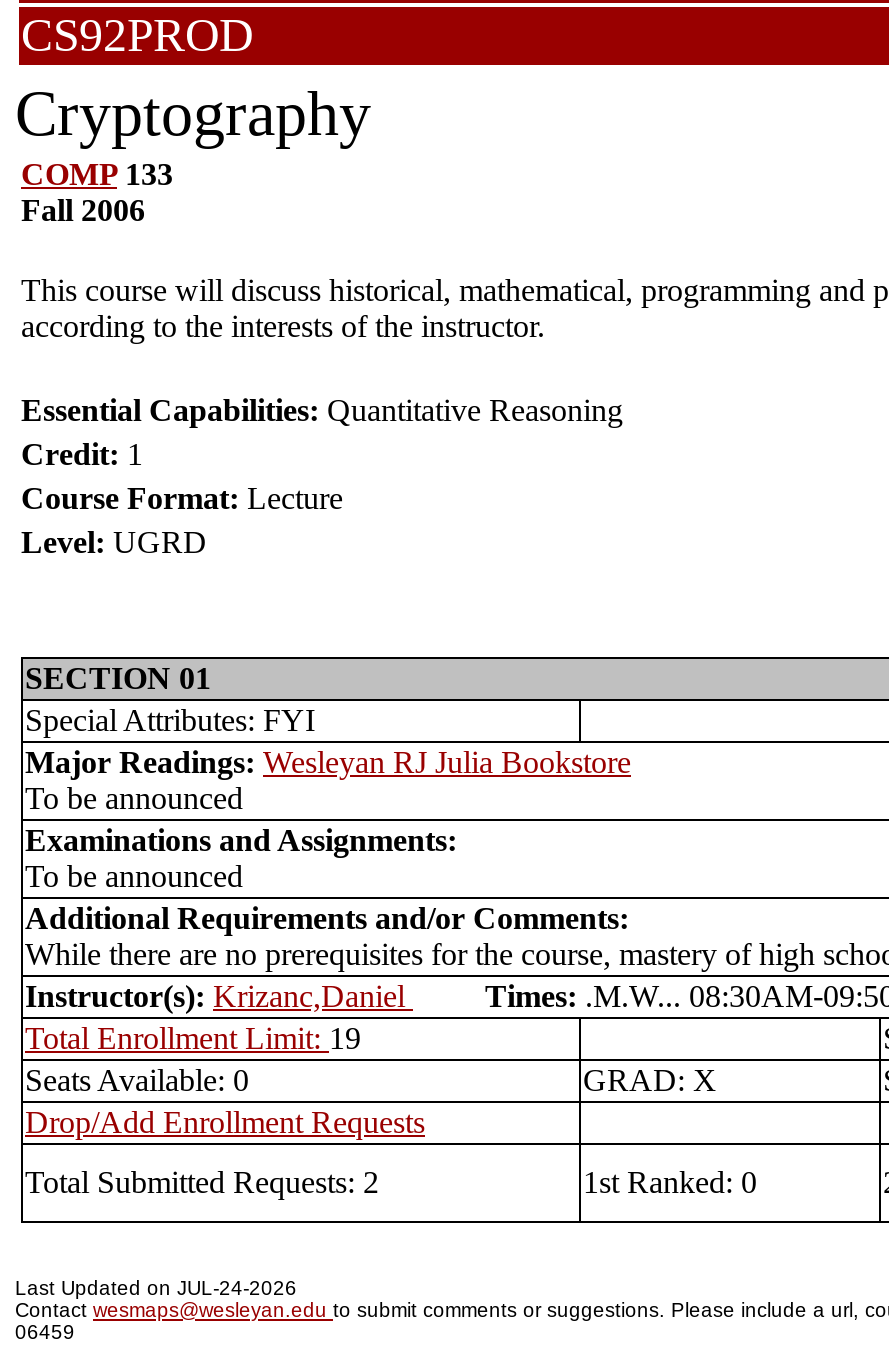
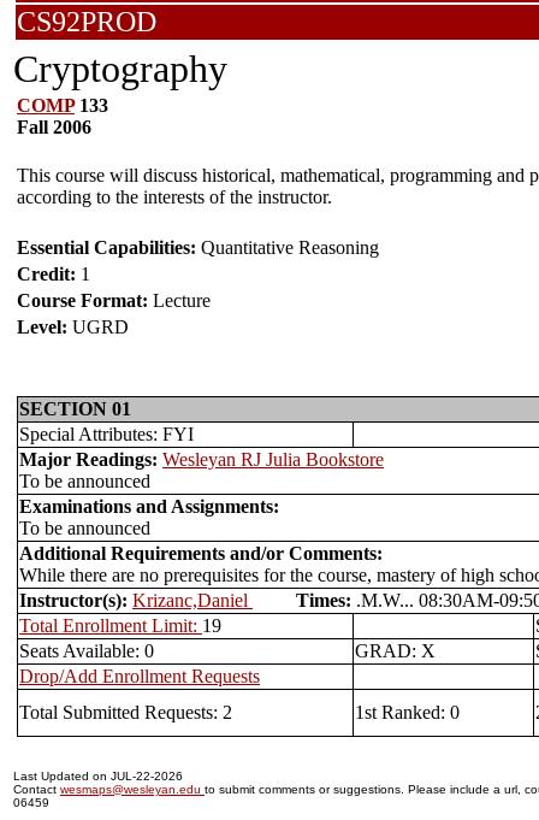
[15,1277,297,1299] Last Updated on JUL-24-2026 -> [13,769,183,783] Last Updated on JUL-22-2026

